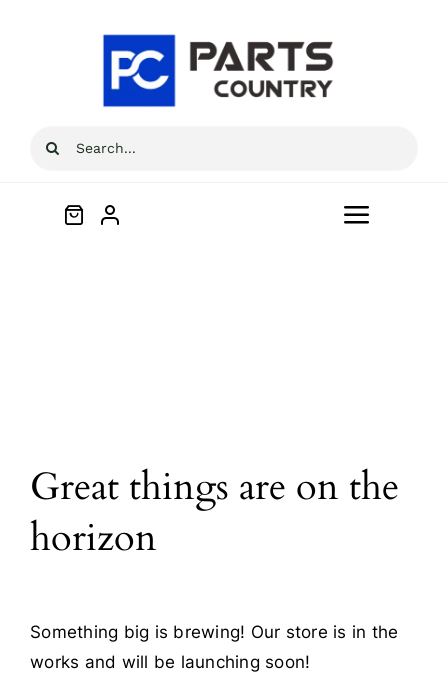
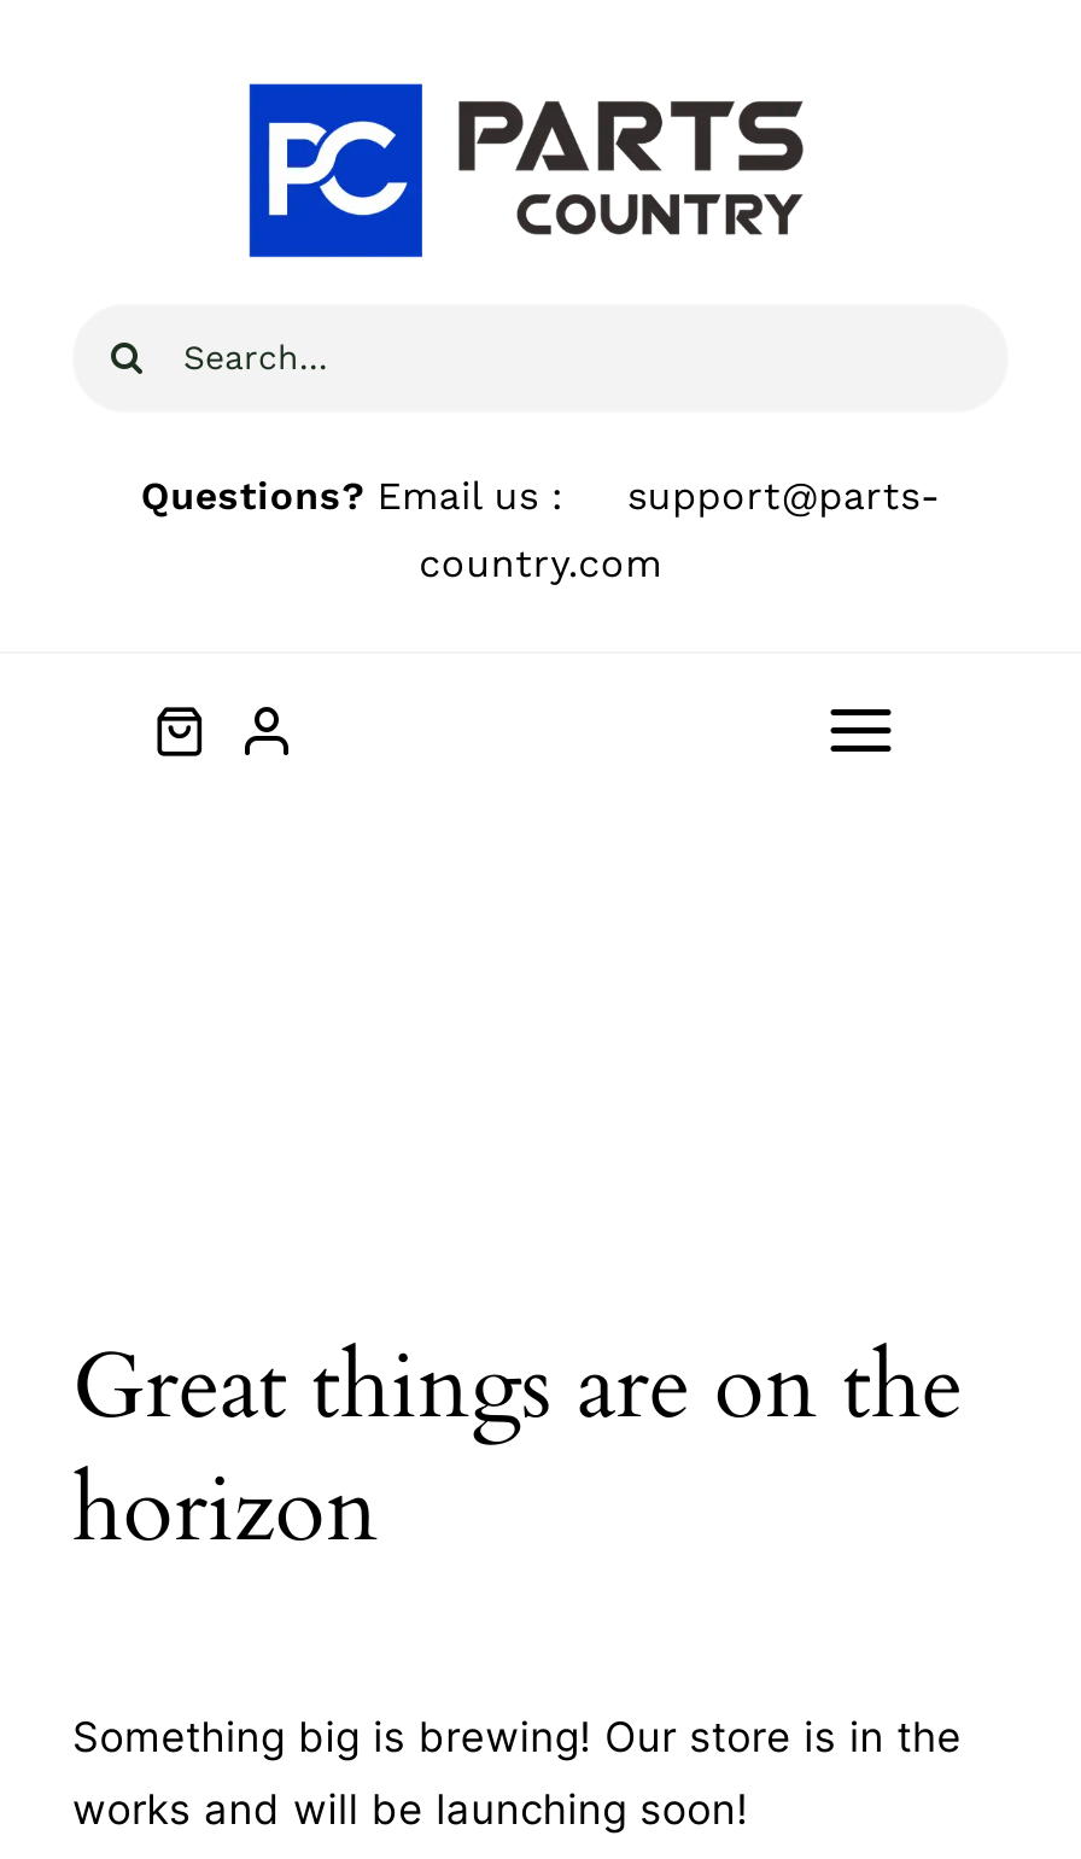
none -> [141,472,940,586] Questions? Email us : support@parts- | country.com

